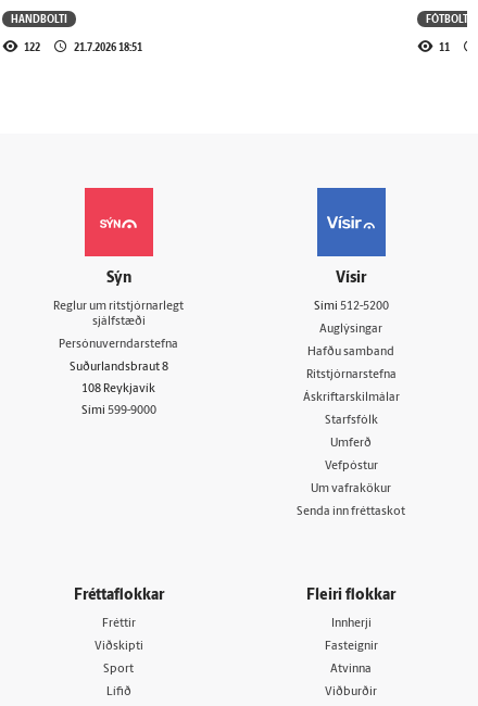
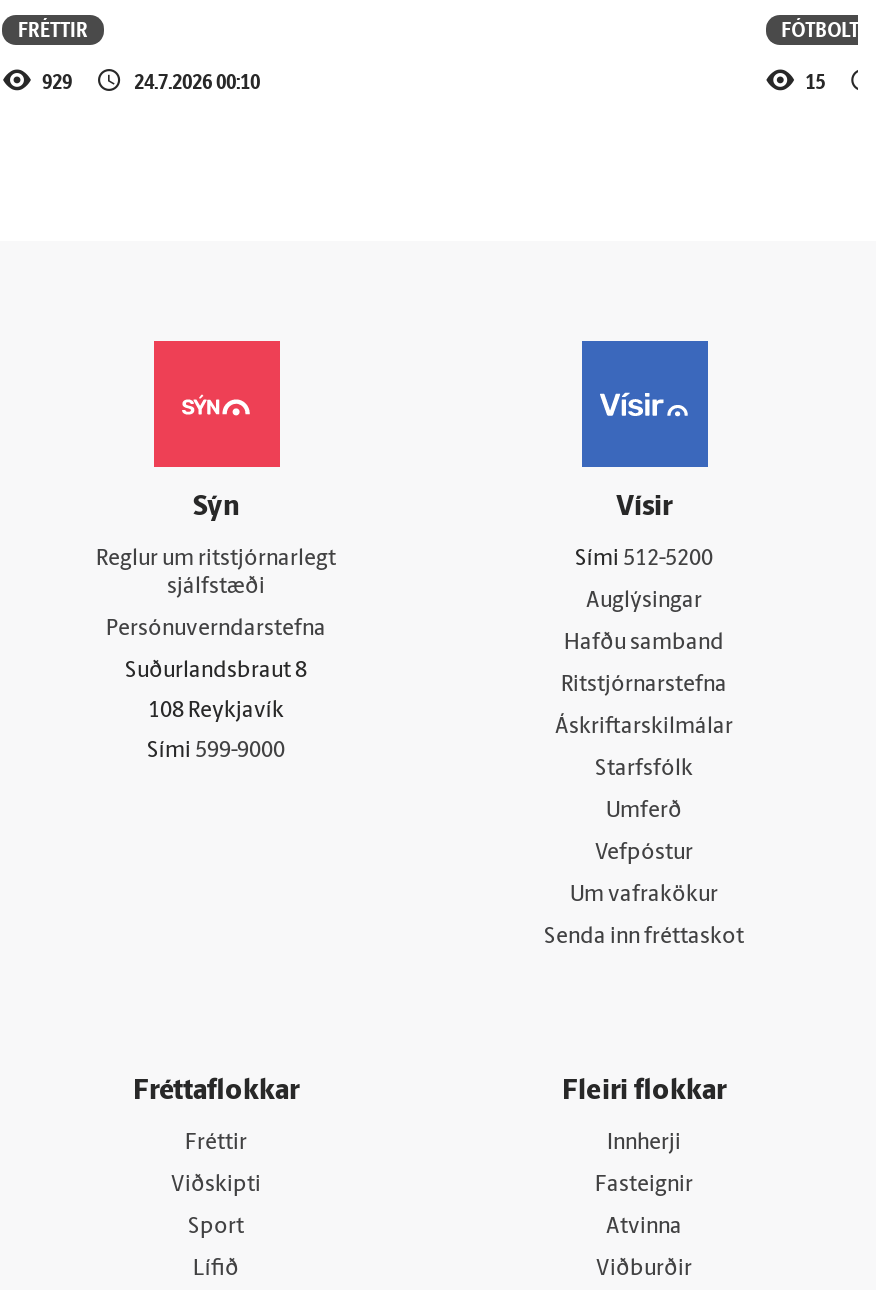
[11,10,67,27] HANDBOLTI -> [18,13,88,45] FRÉTTIR
[24,38,142,55] 122 | 21.7.2026 18:51 -> [42,65,260,97] 929 | 24.7.2026 00:10
[439,38,449,55] 11 -> [805,65,825,97] 15

